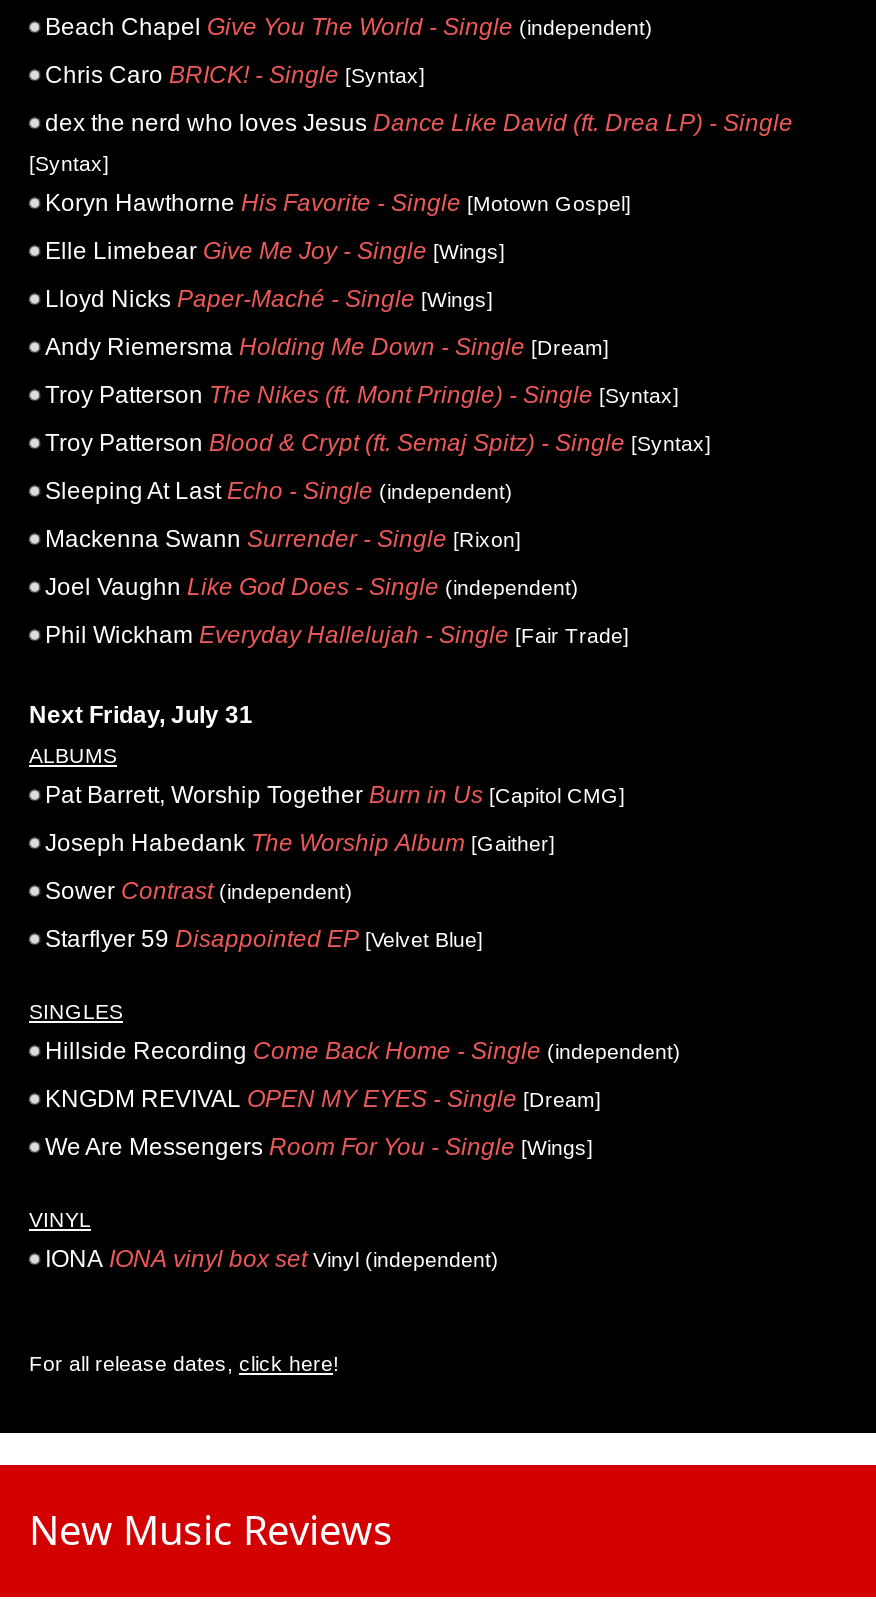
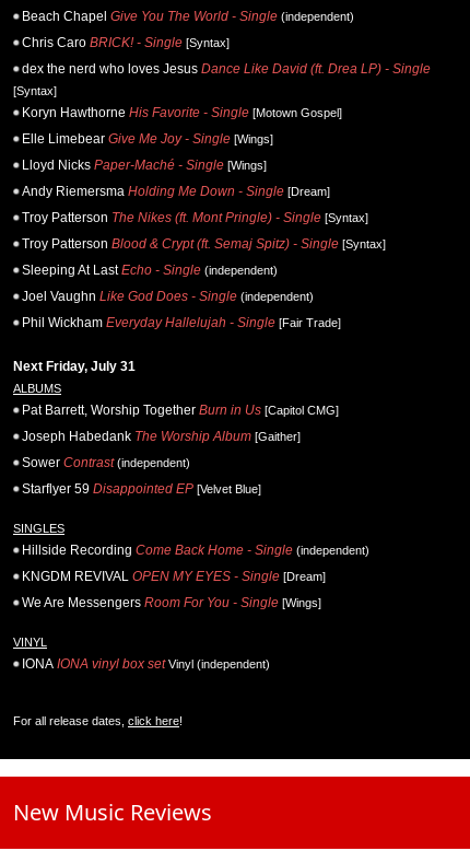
[45,525,521,553] Mackenna Swann Surrender - Single [Rixon] -> none

